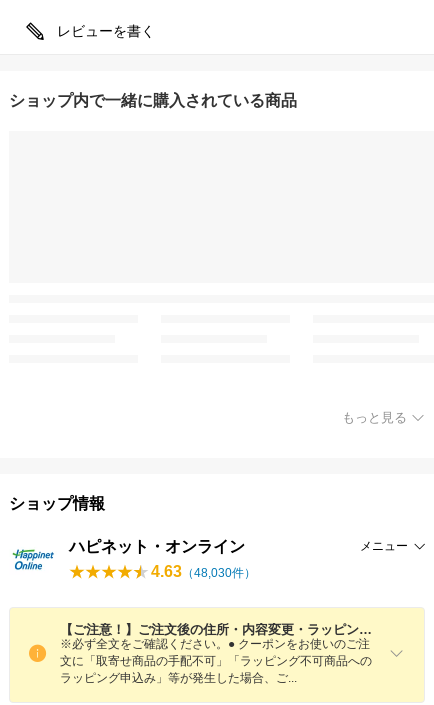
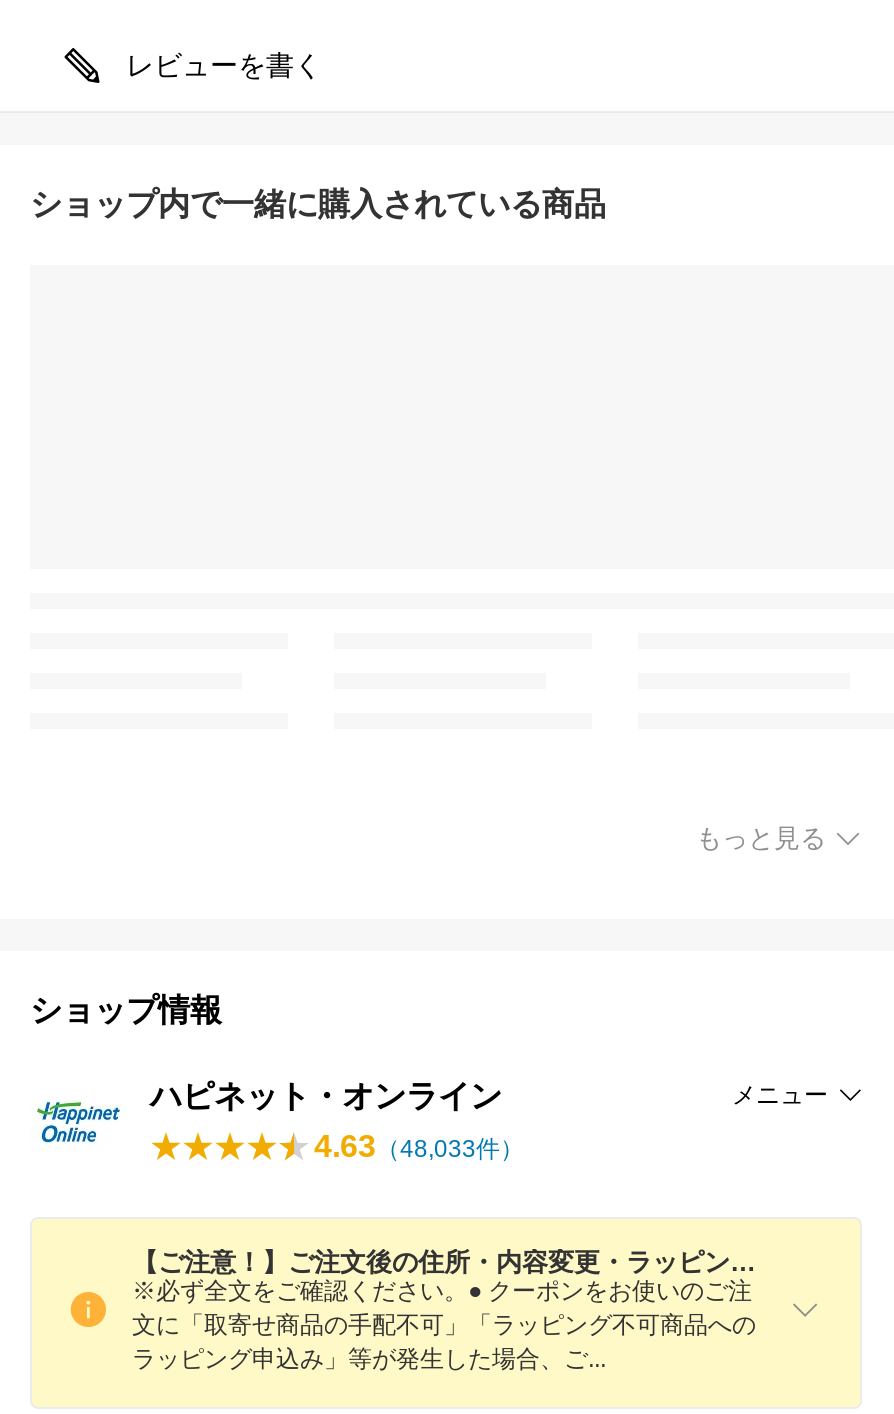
[151,562,256,579] 4.63（48,030件） -> [314,1128,524,1162] 4.63（48,033件）

